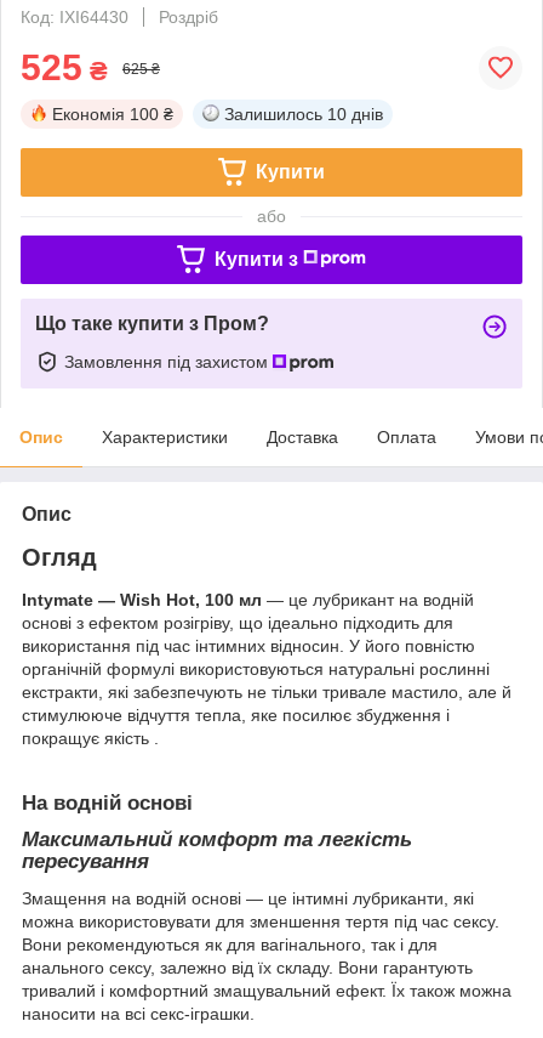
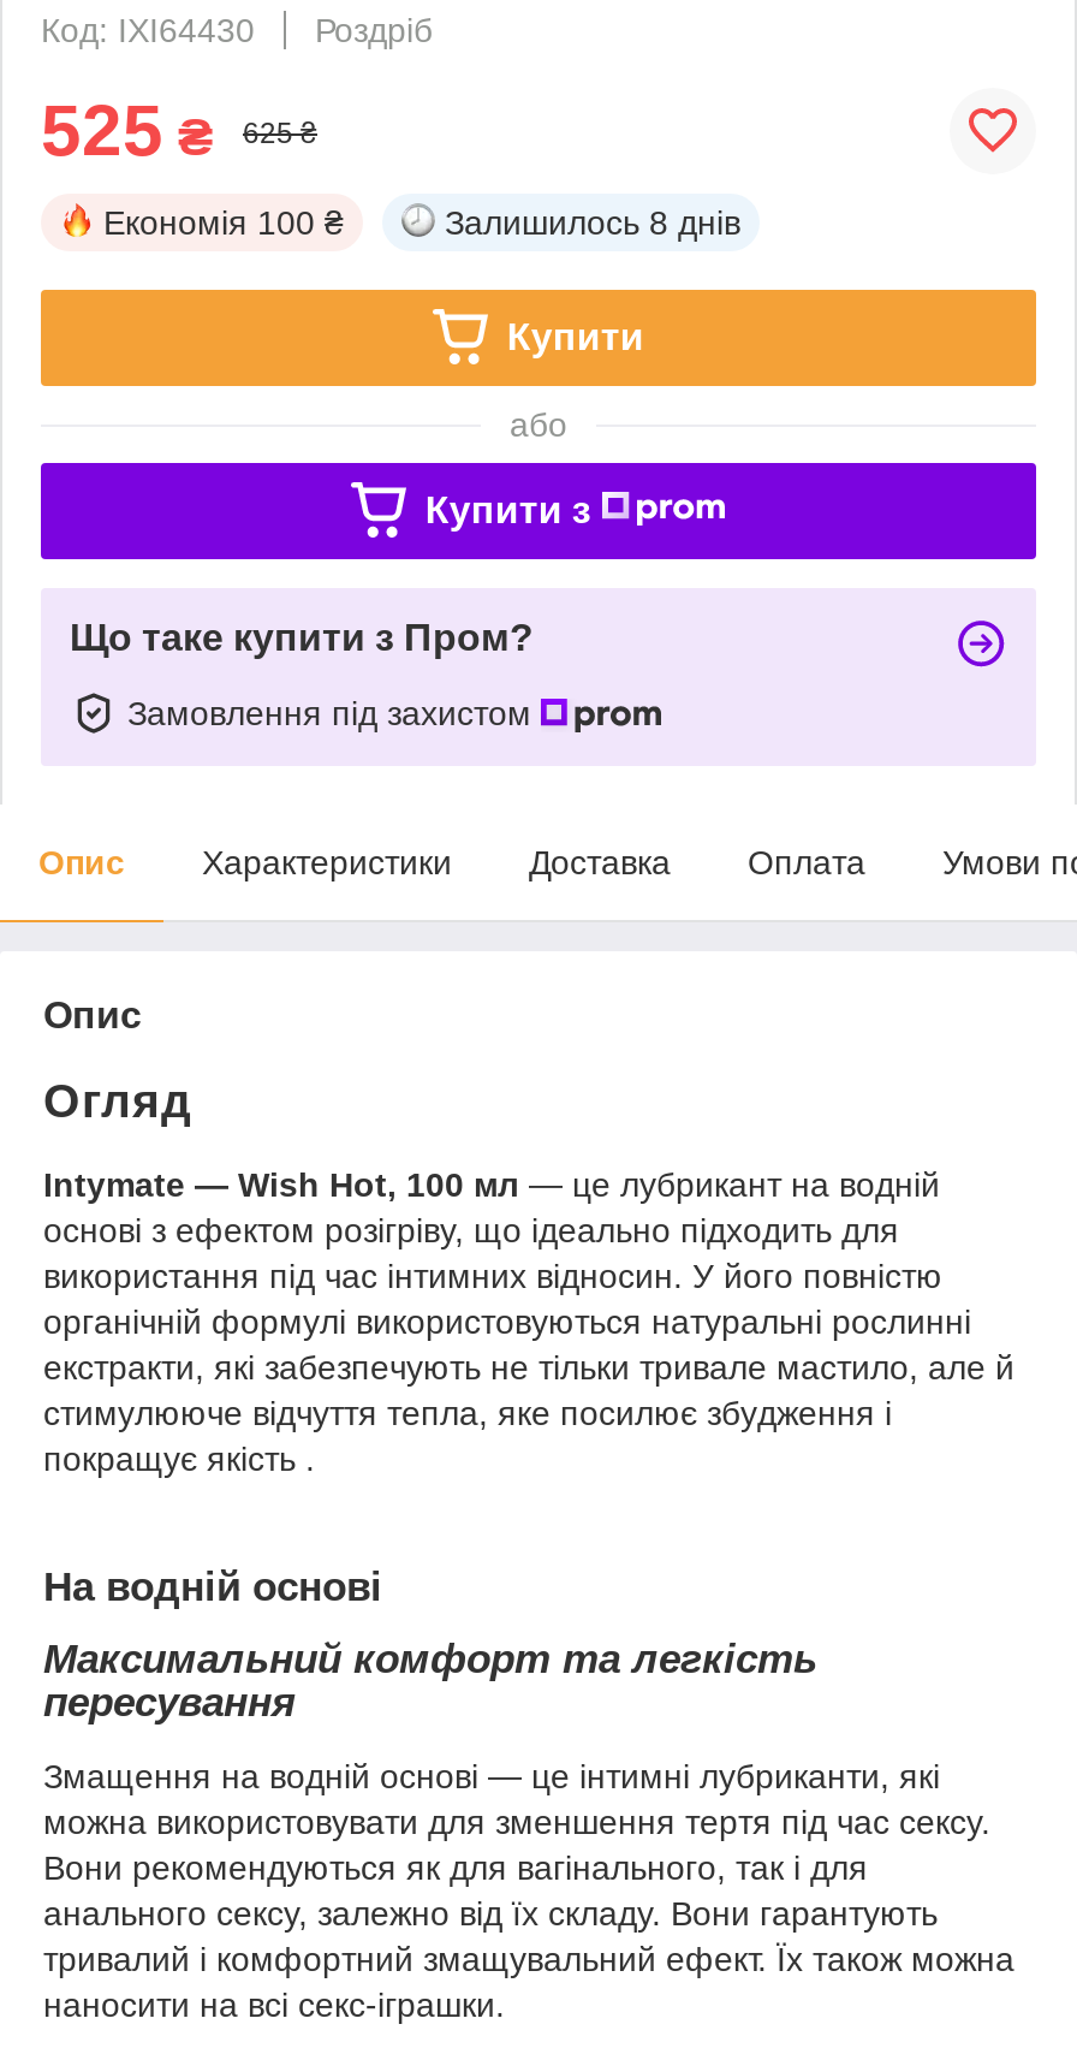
[224,104,383,124] Залишилось 10 днів -> [445,203,740,241] Залишилось 8 днів

